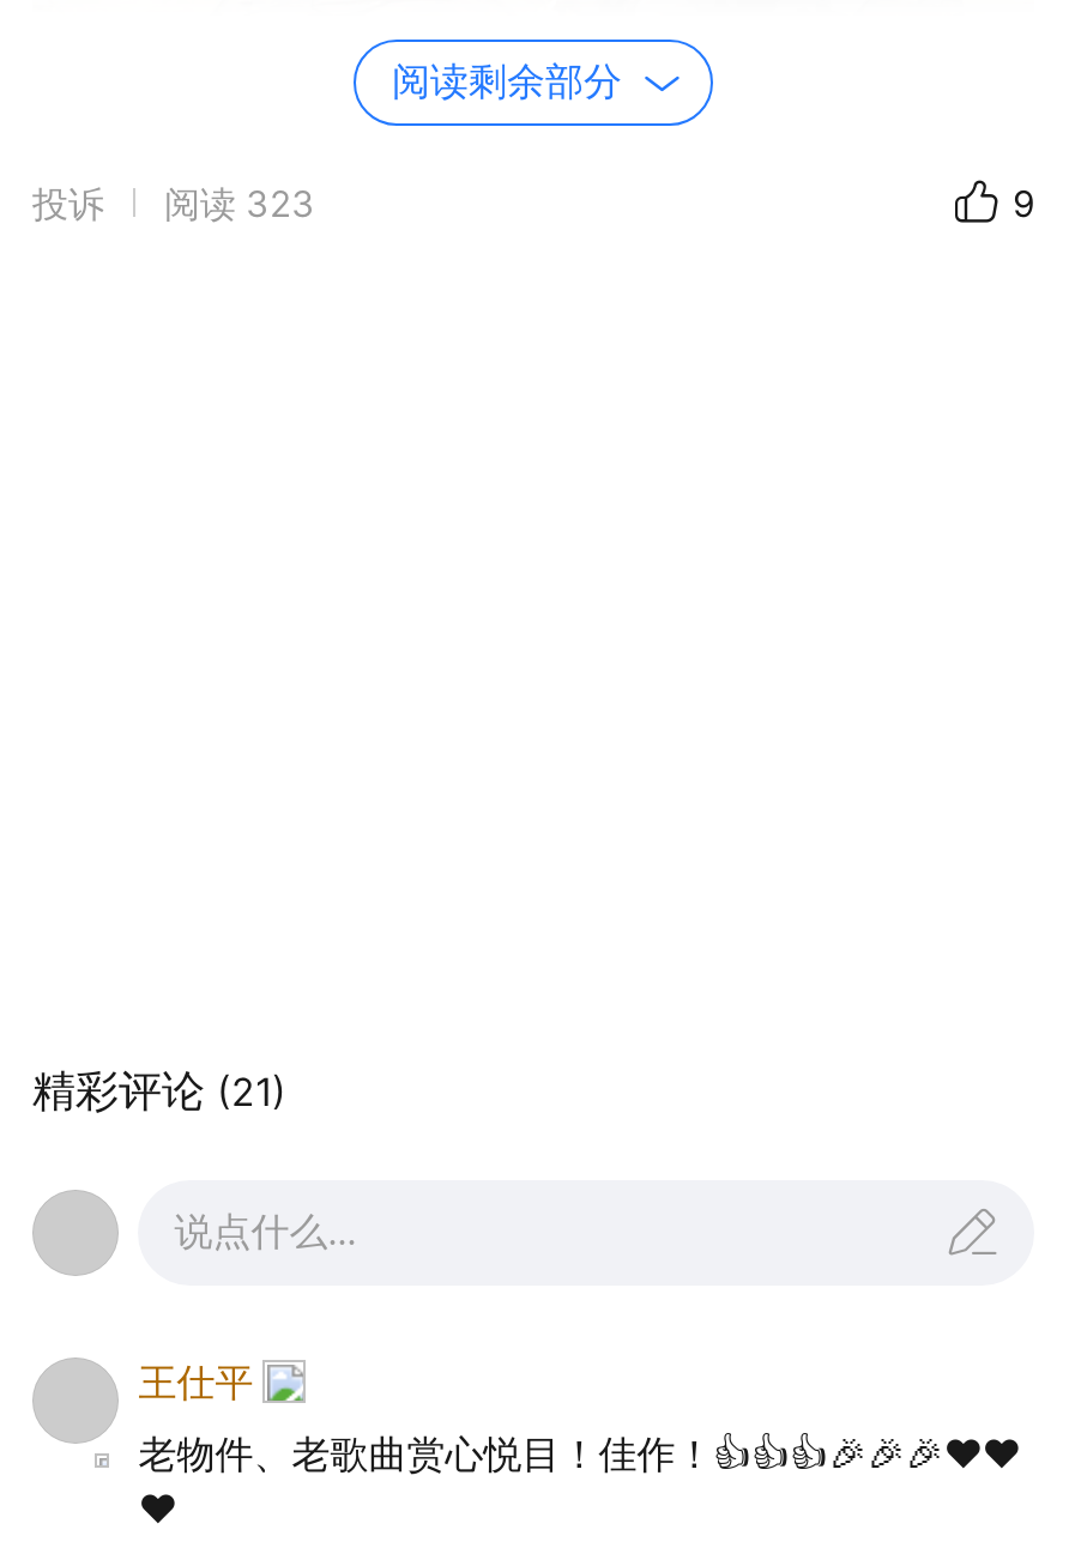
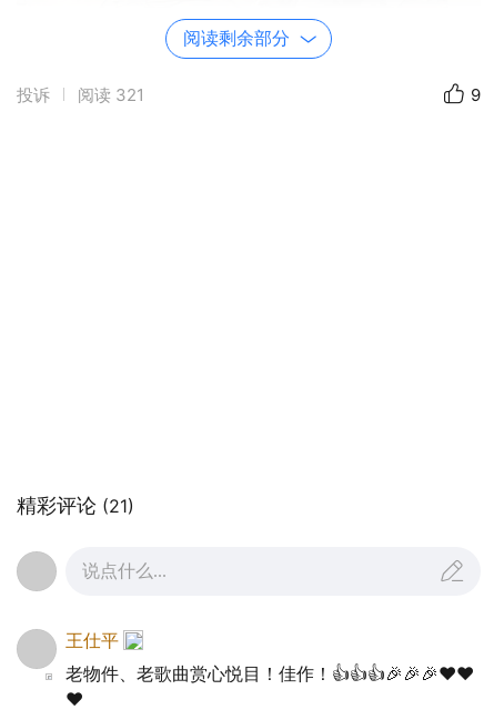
[32,180,315,225] 投诉 阅读 323 -> [17,84,144,105] 投诉 阅读 321

